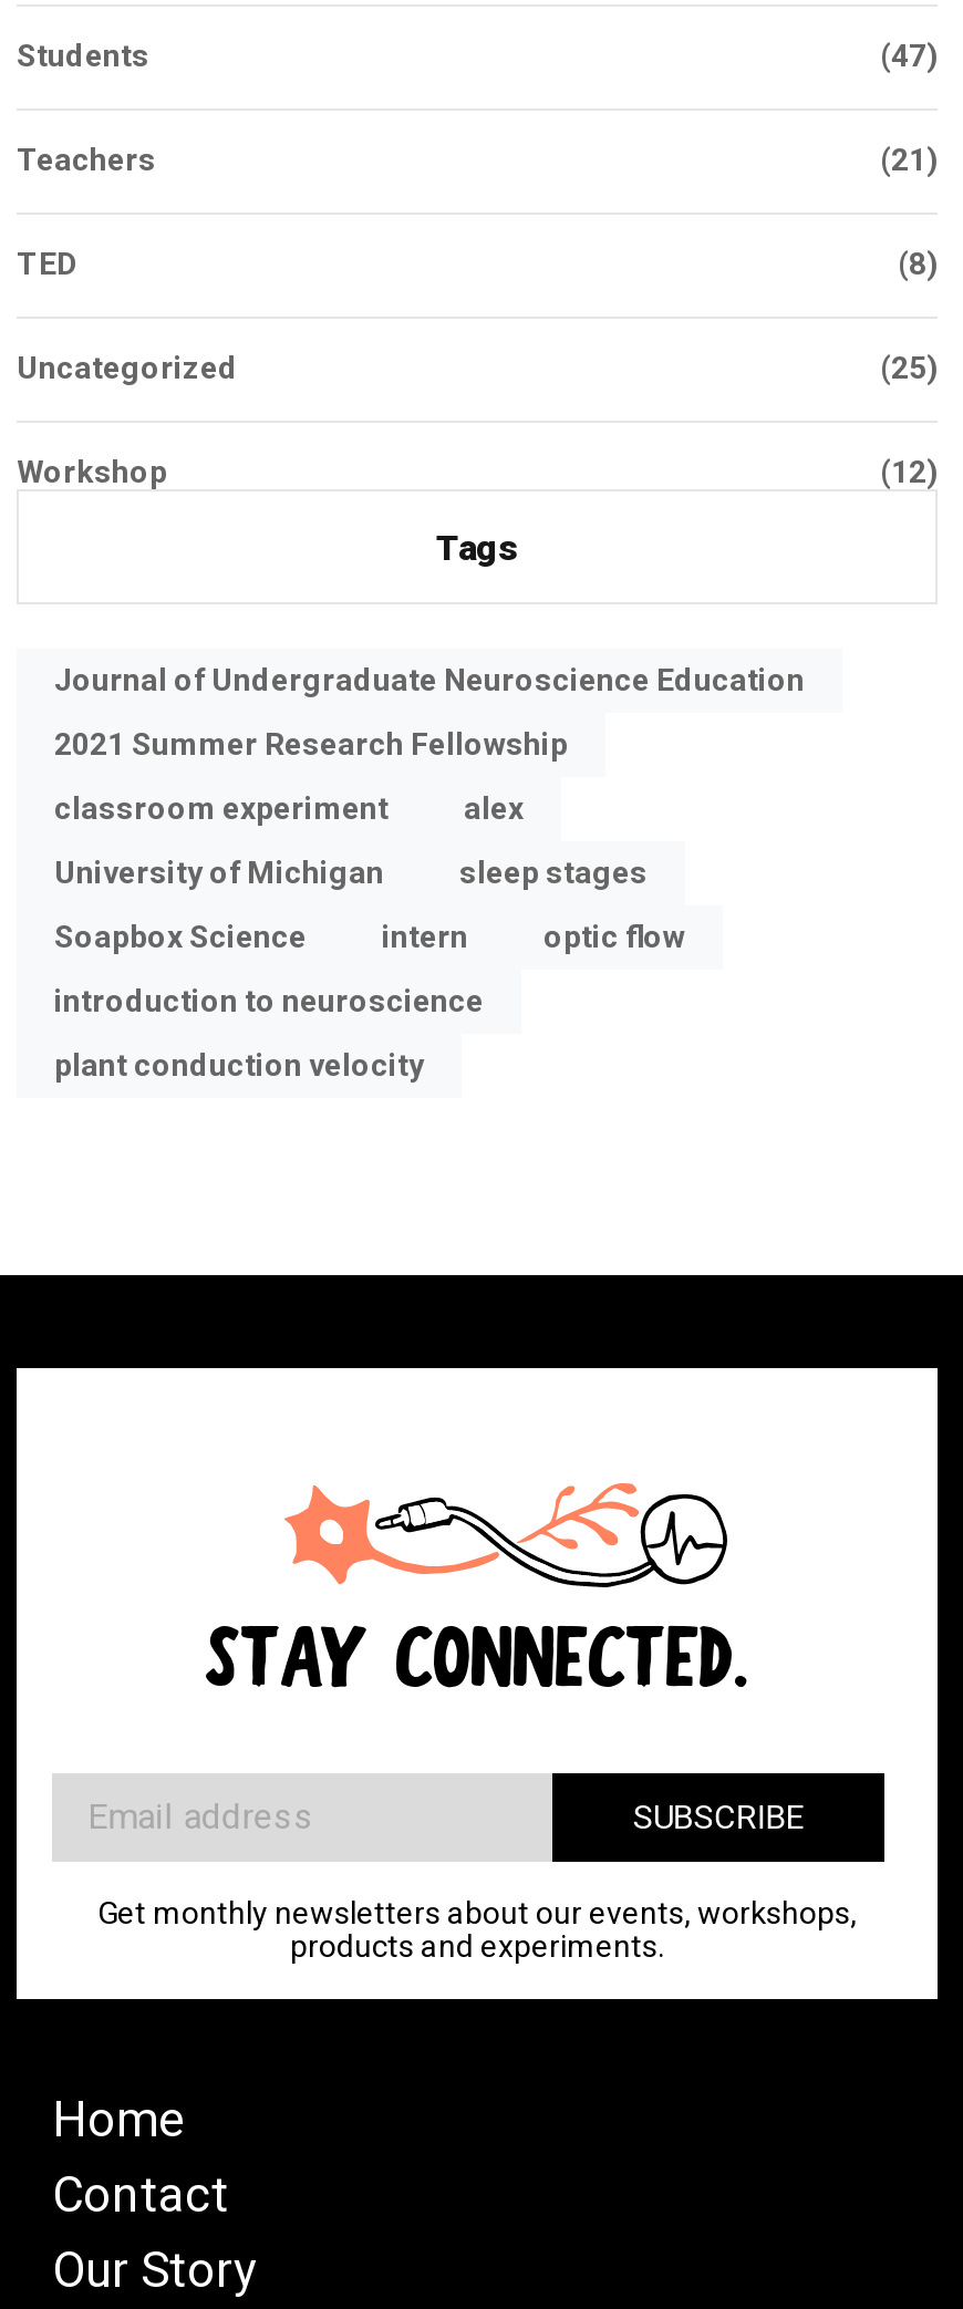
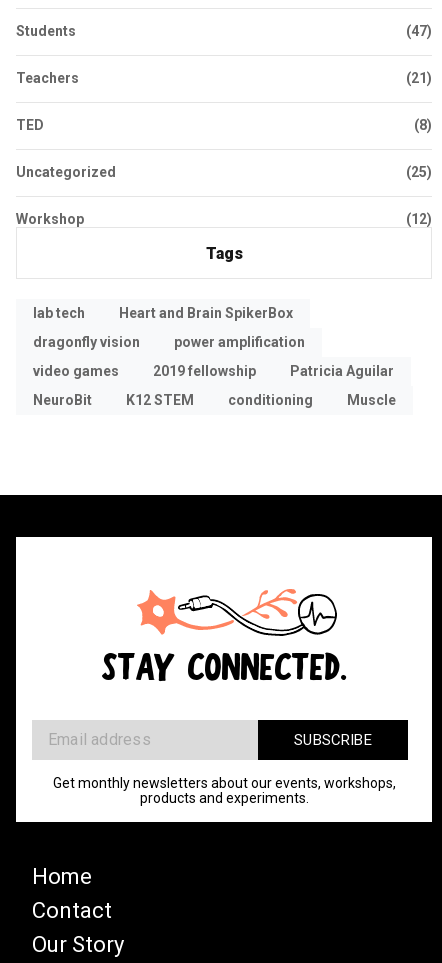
[54,661,805,1082] Journal of Undergraduate Neuroscience Education | 2021 Summer Research Fellowship | classroom experiment | alex | University of Michigan | sleep stages | Soapbox Science | intern | optic flow | introduction to neuroscience | plant conduction velocity -> [33,305,396,408] lab tech | Heart and Brain SpikerBox | dragonfly vision | power amplification | video games | 2019 fellowship | Patricia Aguilar | NeuroBit | K12 STEM | conditioning | Muscle

